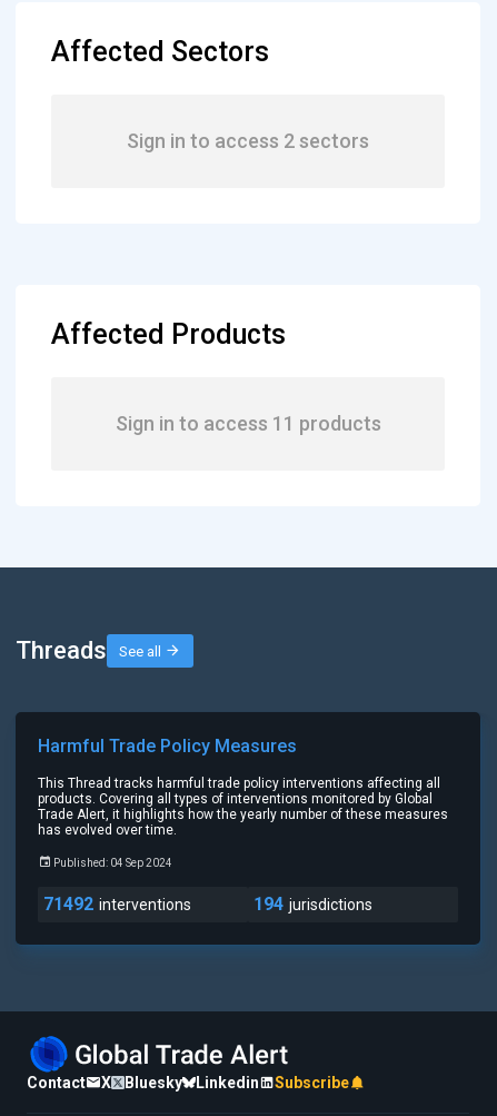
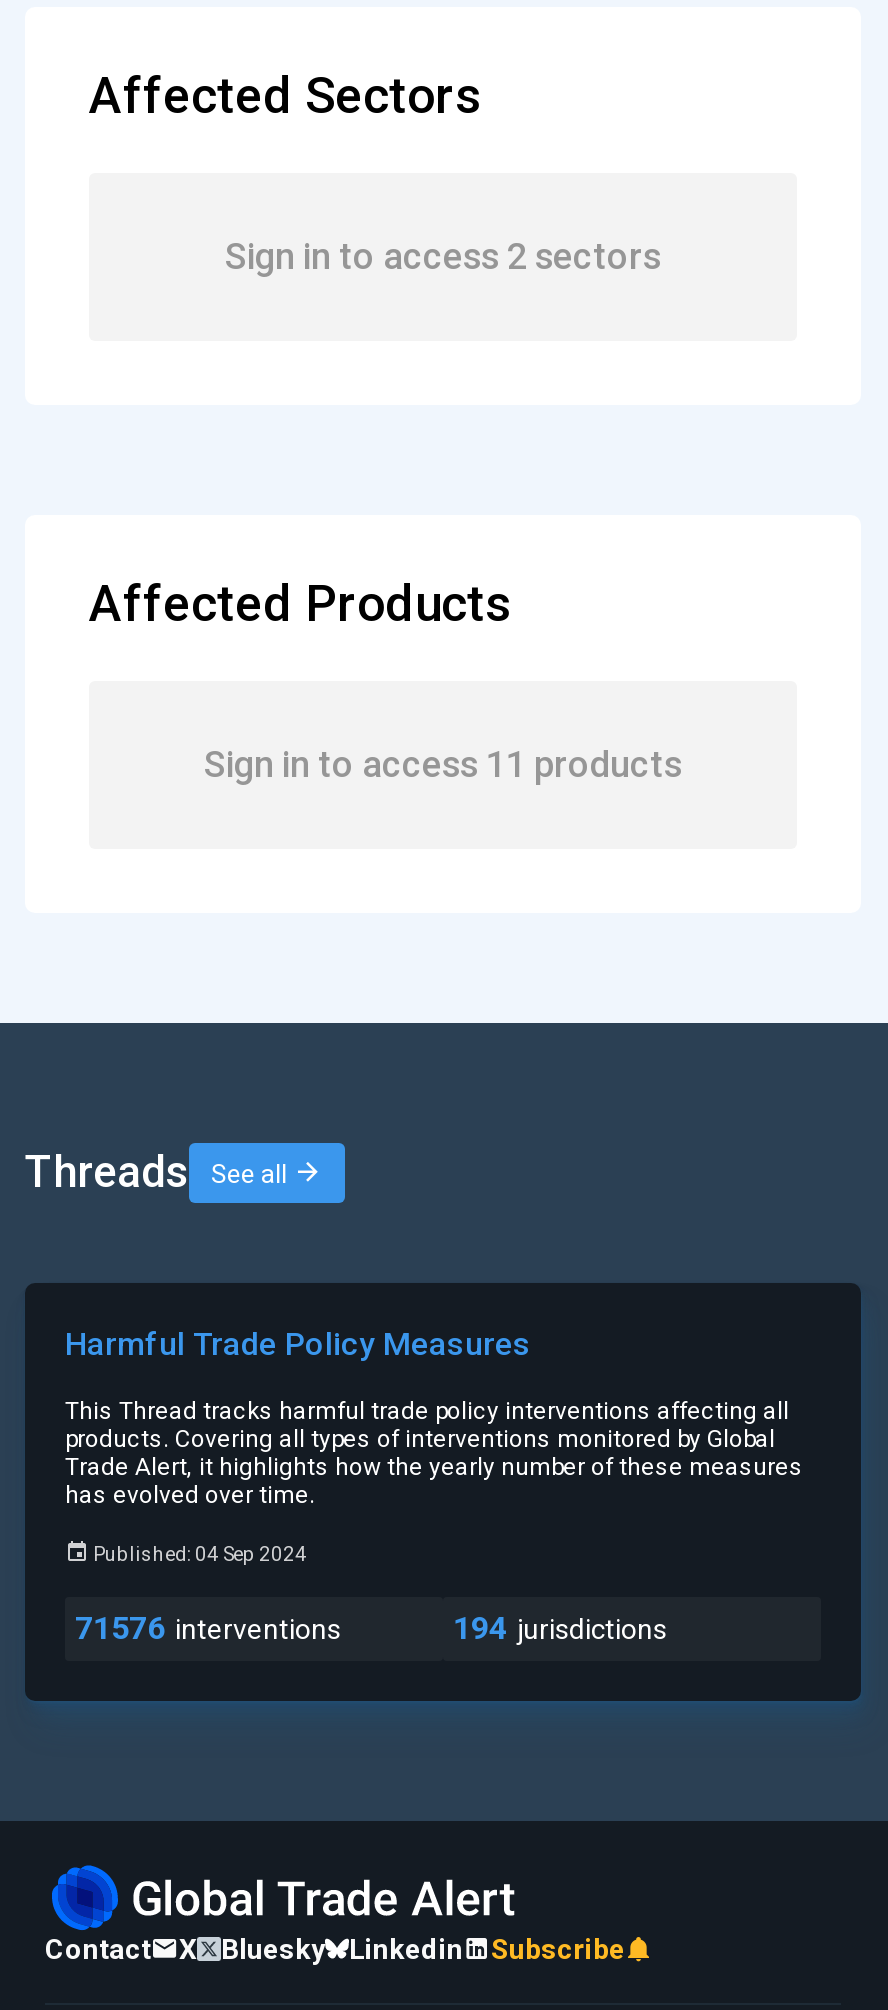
[43,893,191,915] 71492 interventions -> [75,1609,341,1647] 71576 interventions

